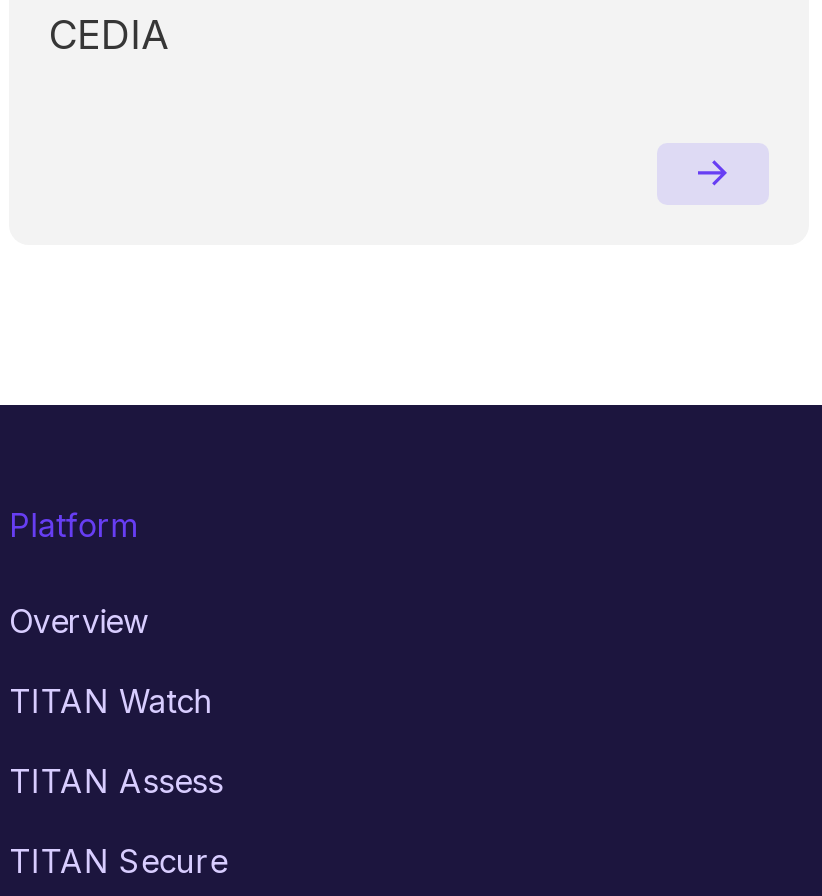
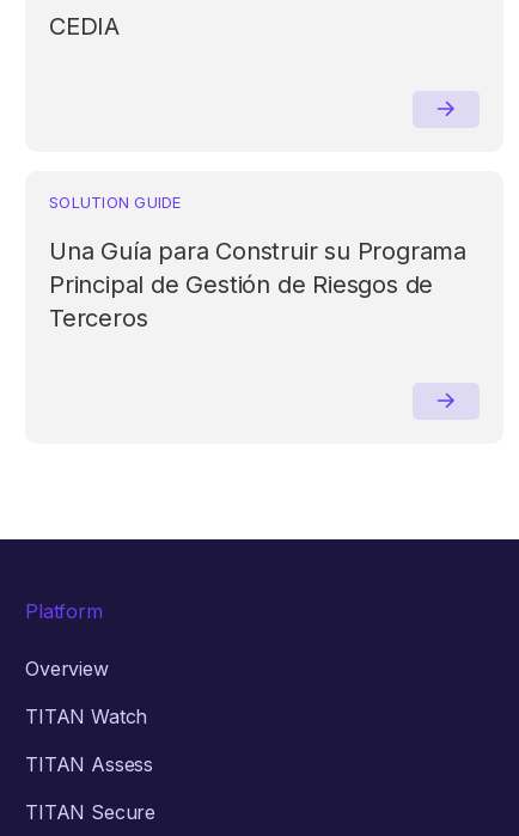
none -> [49,192,466,332] SOLUTION GUIDE | Una Guía para Construir su Programa | Principal de Gestión de Riesgos de | Terceros

